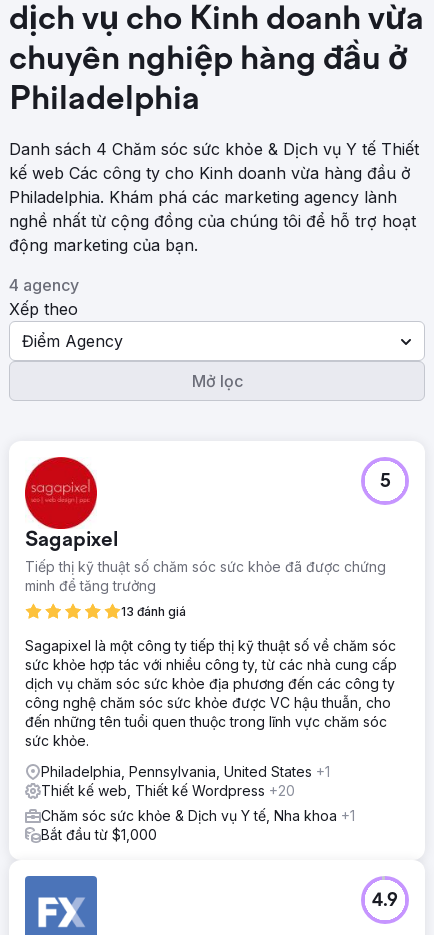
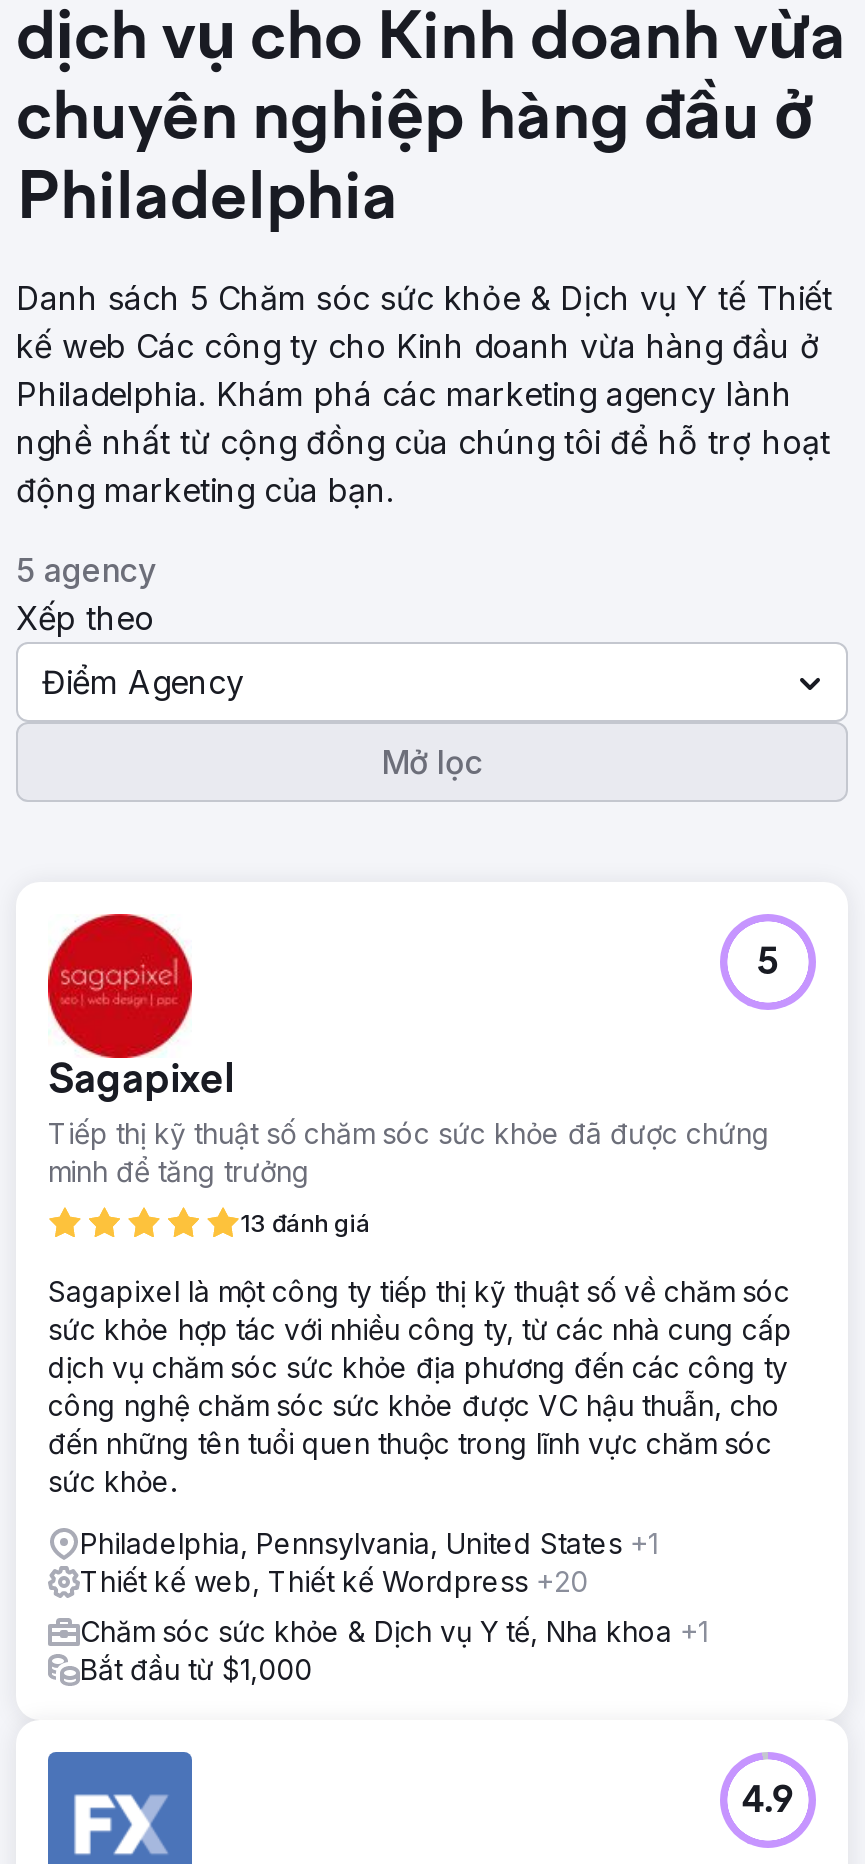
[9,139,419,159] Danh sách 4 Chăm sóc sức khỏe & Dịch vụ Y tế Thiết -> [16,278,832,318] Danh sách 5 Chăm sóc sức khỏe & Dịch vụ Y tế Thiết
[9,275,79,295] 4 agency -> [16,550,156,590] 5 agency

